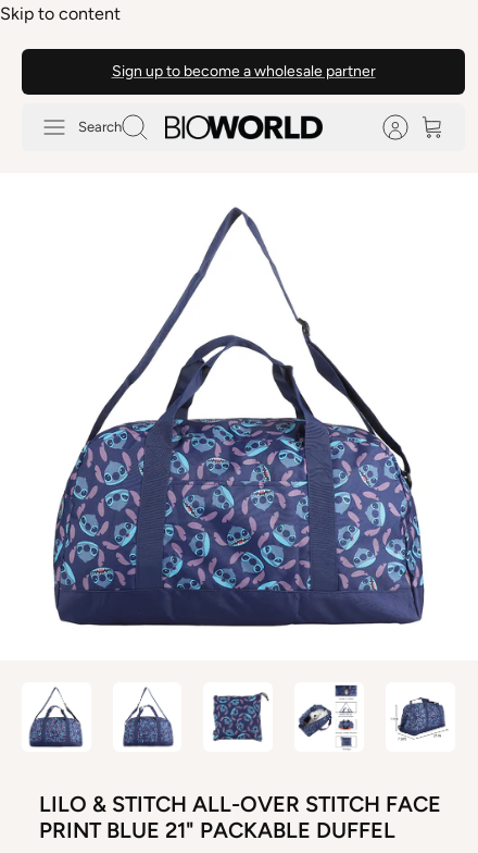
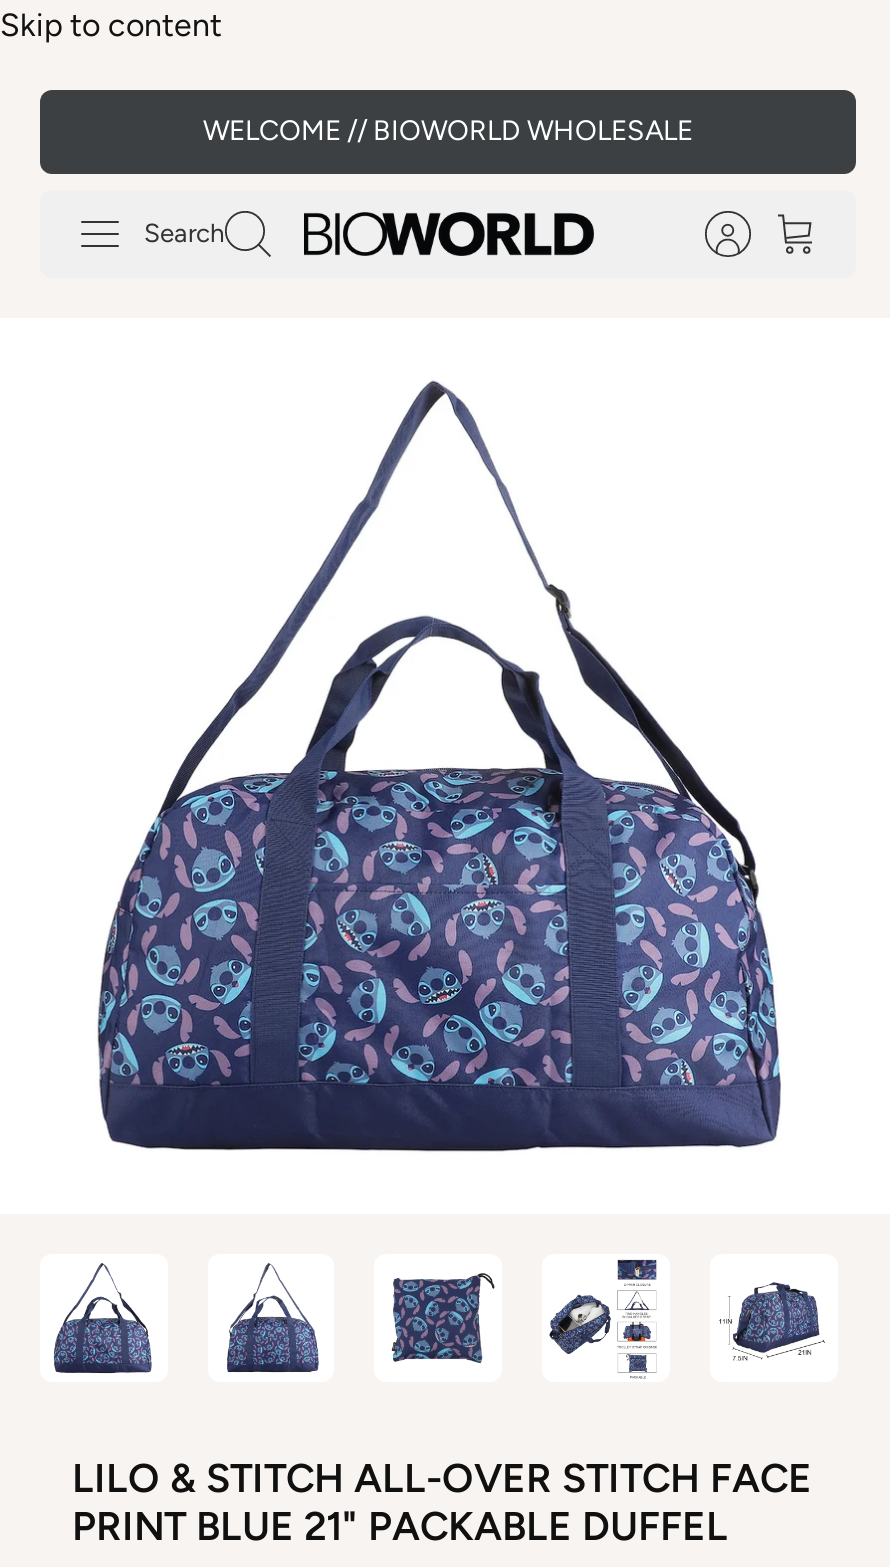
[111,62,375,81] Sign up to become a wholesale partner -> [203,114,693,148] WELCOME // BIOWORLD WHOLESALE

